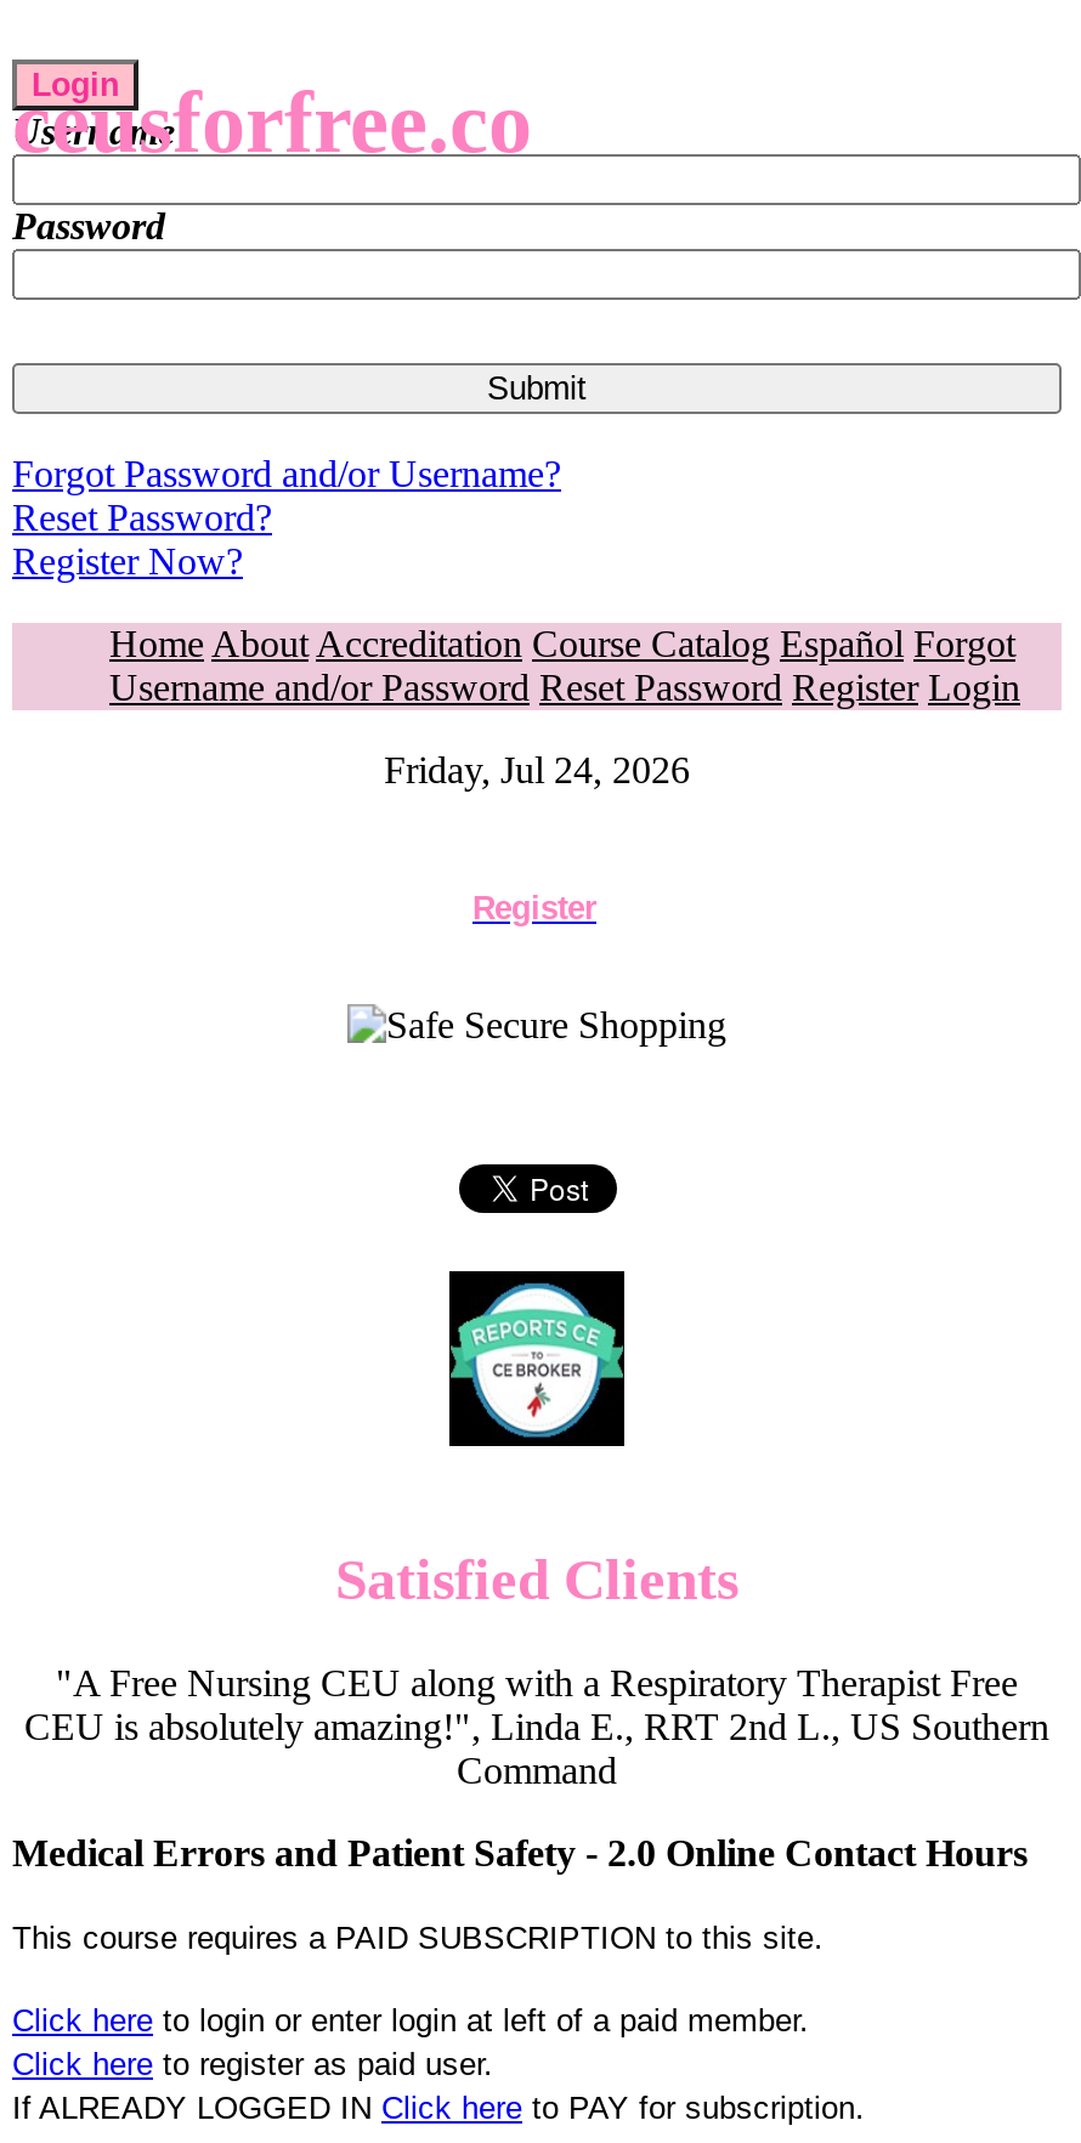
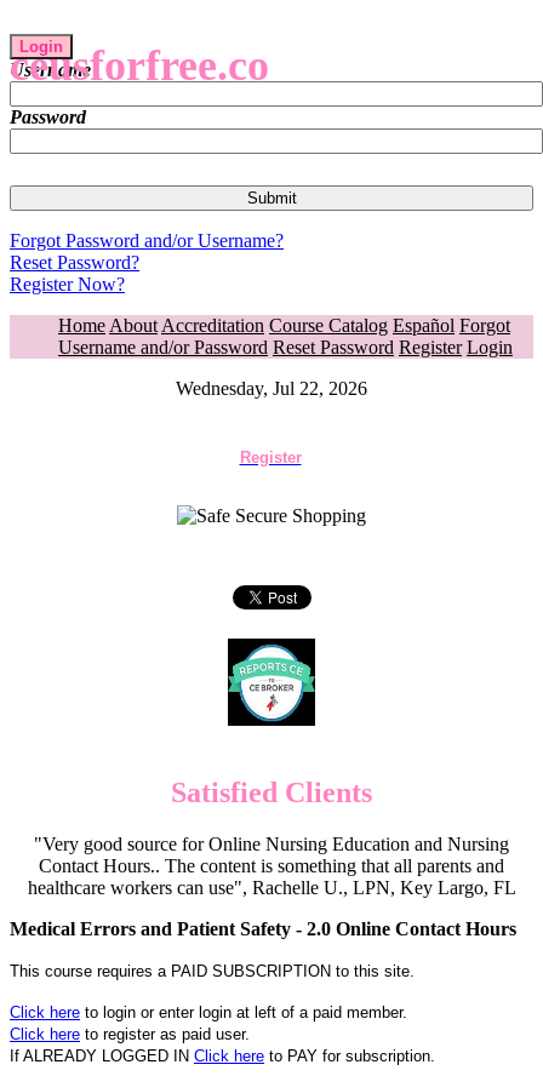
[384,749,690,790] Friday, Jul 24, 2026 -> [176,378,367,399] Wednesday, Jul 22, 2026
[24,1662,1049,1790] "A Free Nursing CEU along with a Respiratory Therapist Free | CEU is absolutely amazing!", Linda E., RRT 2nd L., US Southern | Command -> [27,833,516,898] "Very good source for Online Nursing Education and Nursing | Contact Hours.. The content is something that all parents and | healthcare workers can use", Rachelle U., LPN, Key Largo, FL

